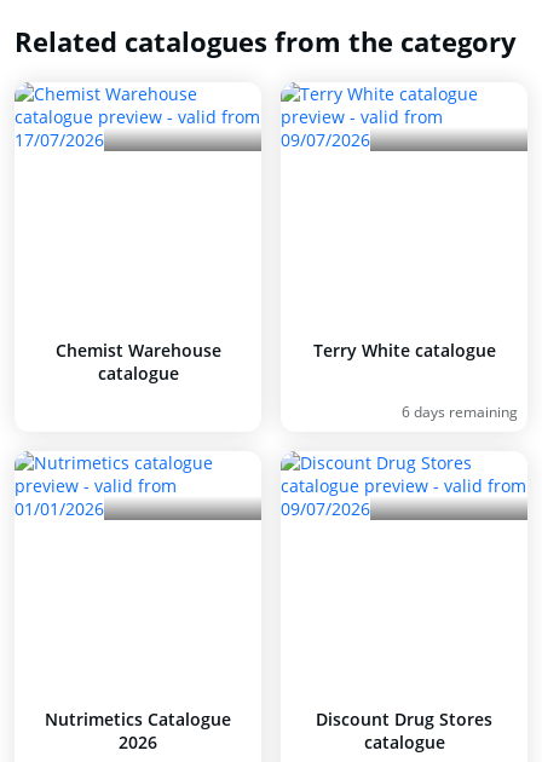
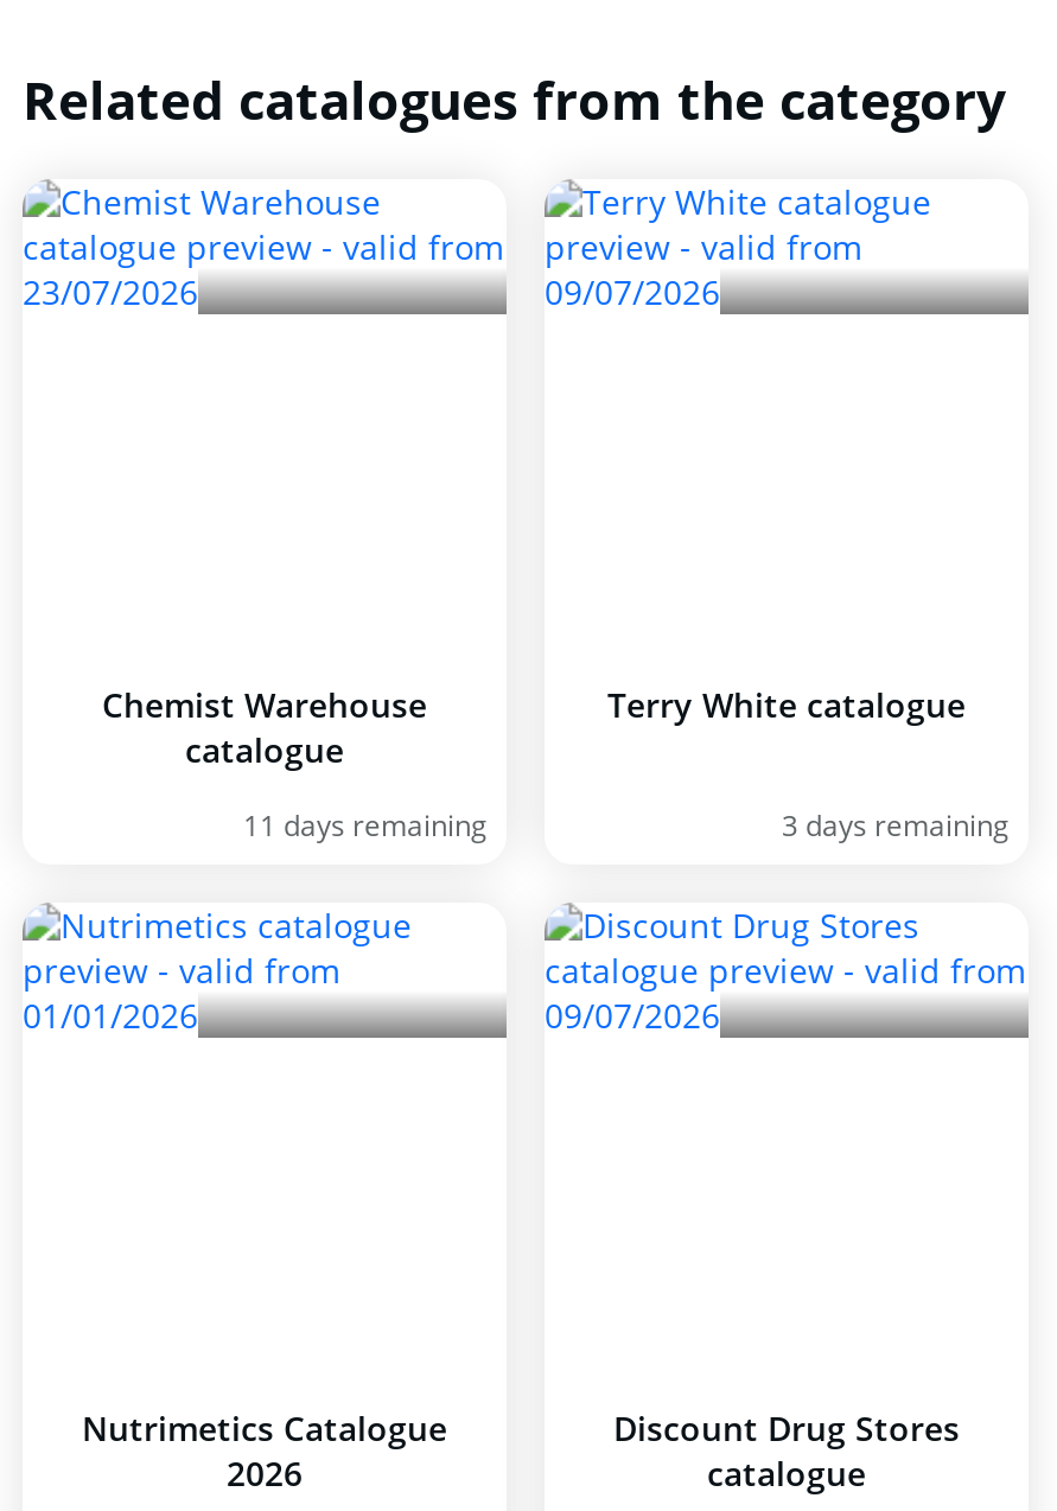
none -> [243,805,488,846] 11 days remaining
[402,402,518,422] 6 days remaining -> [782,805,1010,846] 3 days remaining

